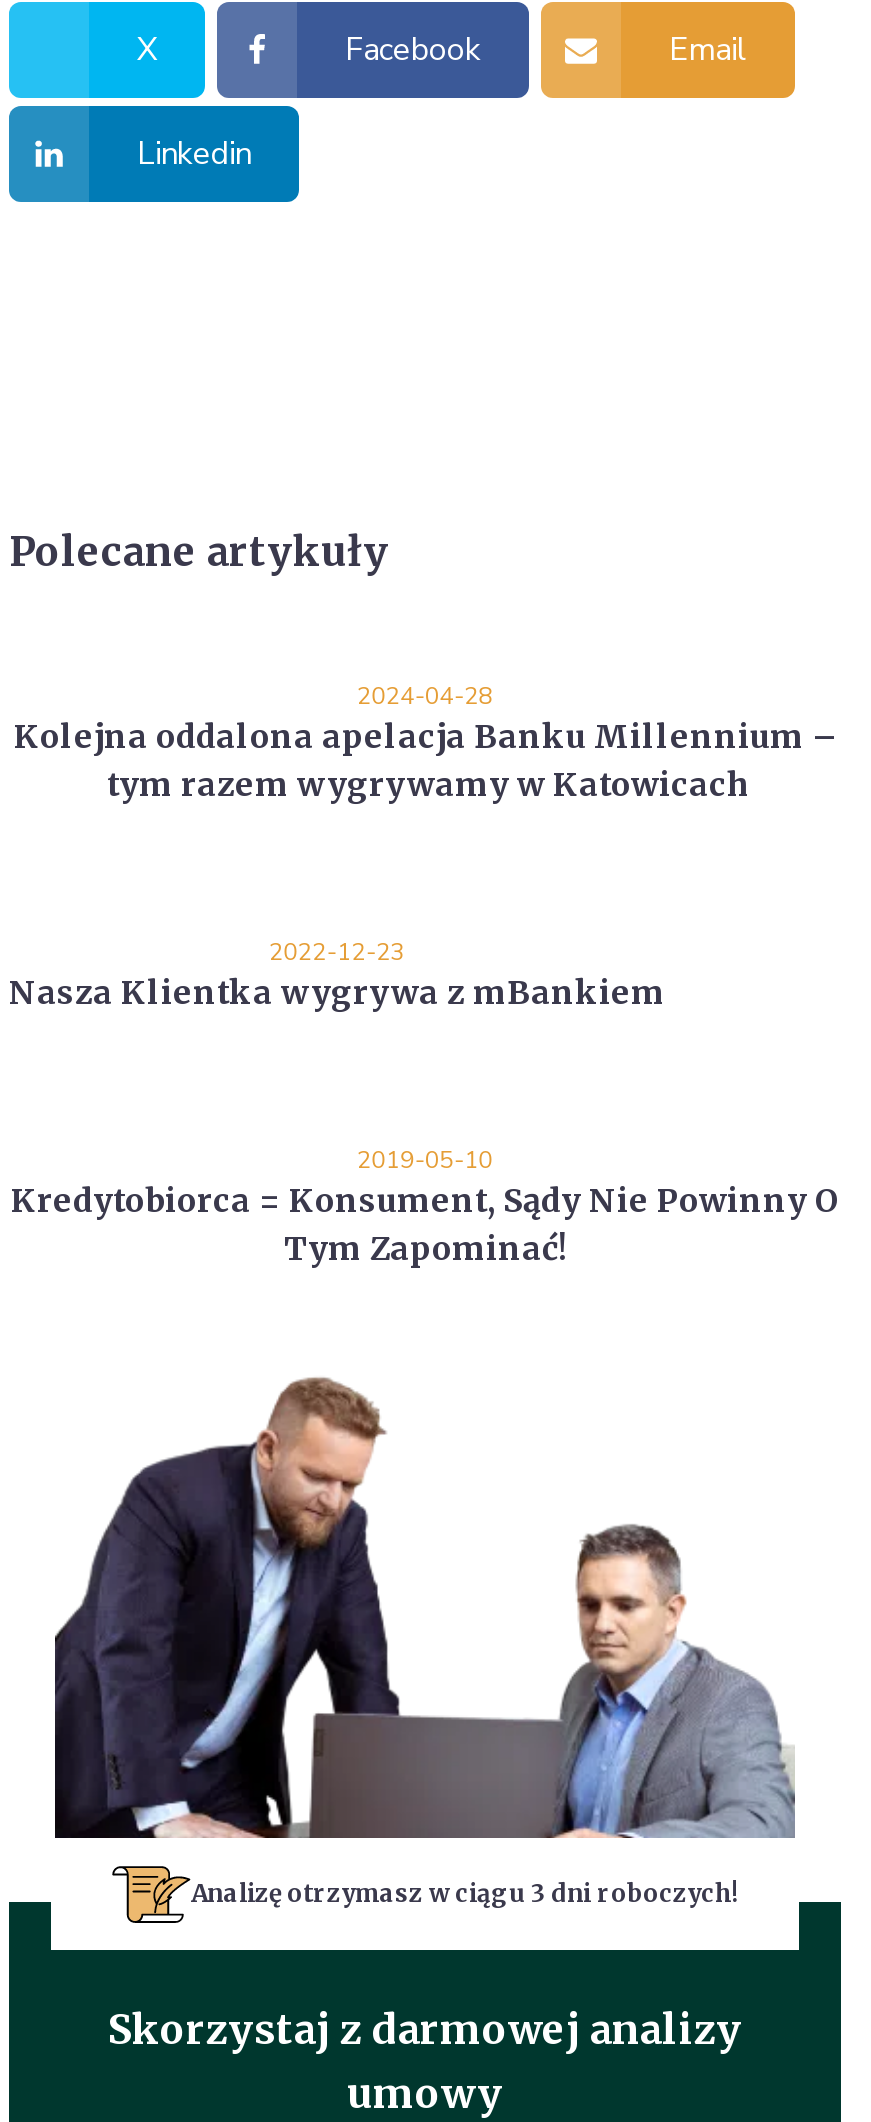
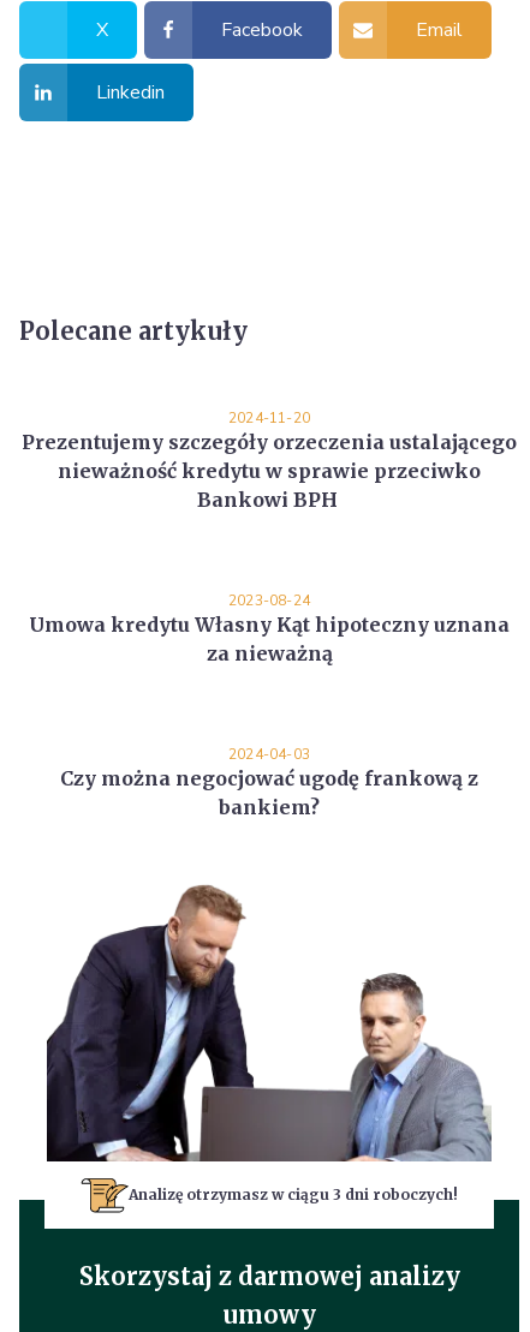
[14,680,836,804] 2024-04-28 | Kolejna oddalona apelacja Banku Millennium – | tym razem wygrywamy w Katowicach -> [22,408,517,512] 2024-11-20 | Prezentujemy szczegóły orzeczenia ustalającego | nieważność kredytu w sprawie przeciwko | Bankowi BPH
[9,936,665,1012] 2022-12-23 | Nasza Klientka wygrywa z mBankiem -> [29,591,510,665] 2023-08-24 | Umowa kredytu Własny Kąt hipoteczny uznana | za nieważną
[11,1144,839,1268] 2019-05-10 | Kredytobiorca = Konsument, Sądy Nie Powinny O | Tym Zapominać! -> [60,745,478,819] 2024-04-03 | Czy można negocjować ugodę frankową z | bankiem?

